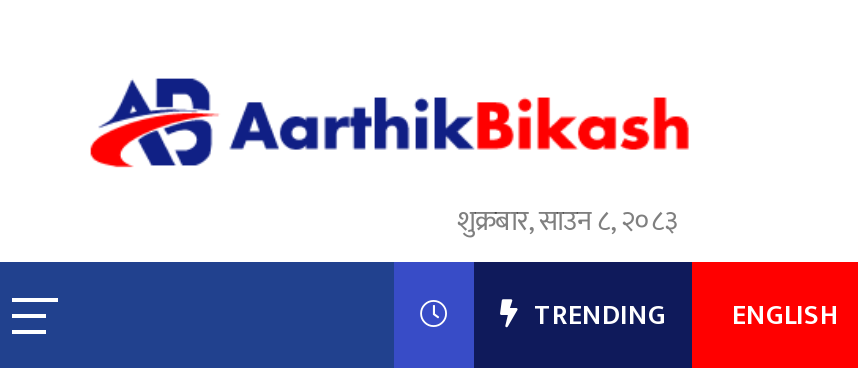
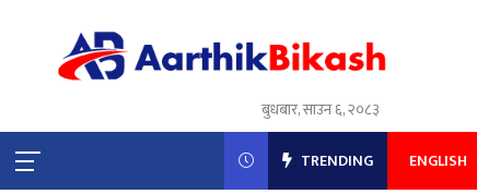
[457,198,679,244] शुक्रबार, साउन ८, २०८३ -> [262,97,380,122] बुधबार, साउन ६, २०८३

